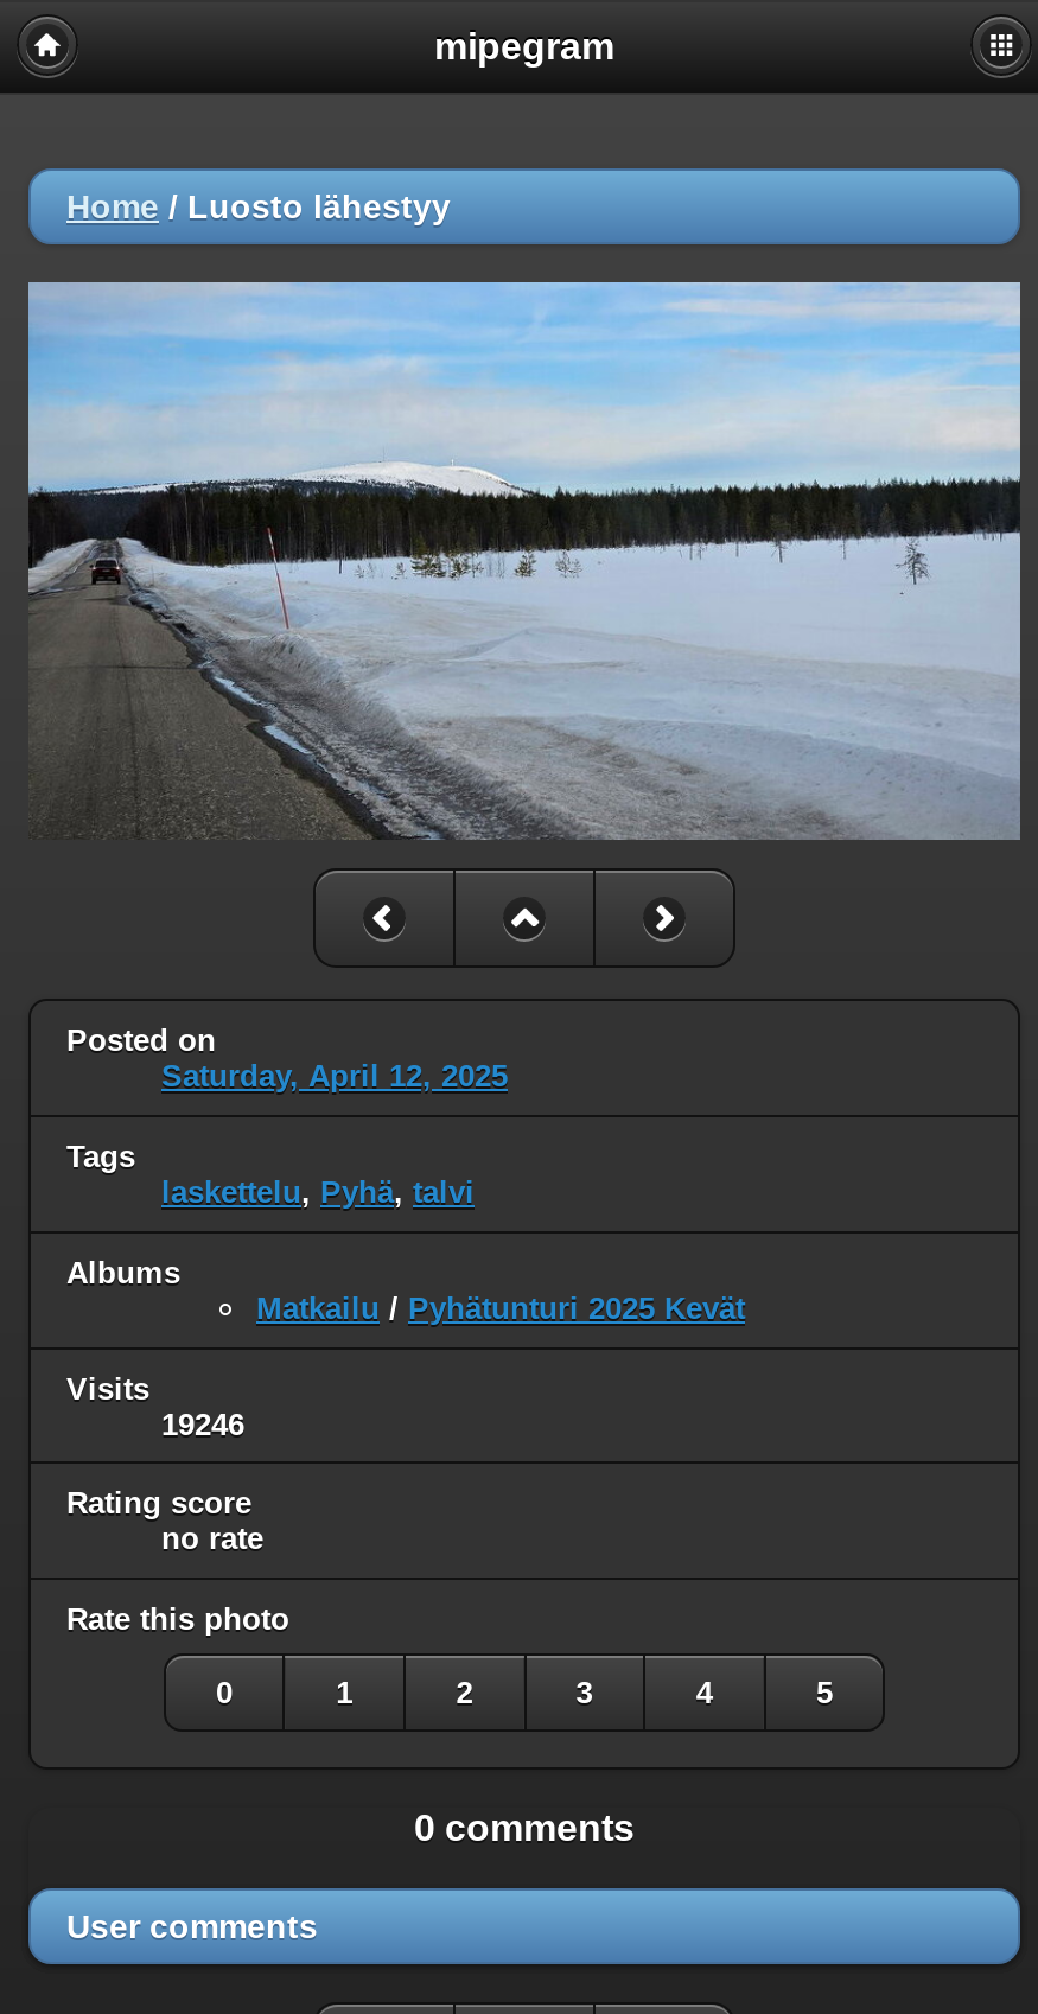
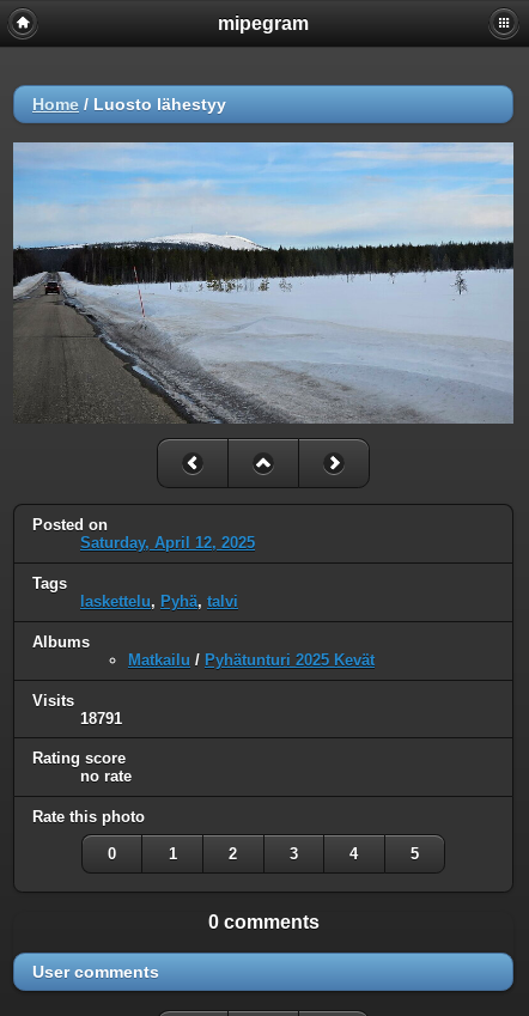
[161,1406,244,1441] 19246 -> [80,709,122,727] 18791

